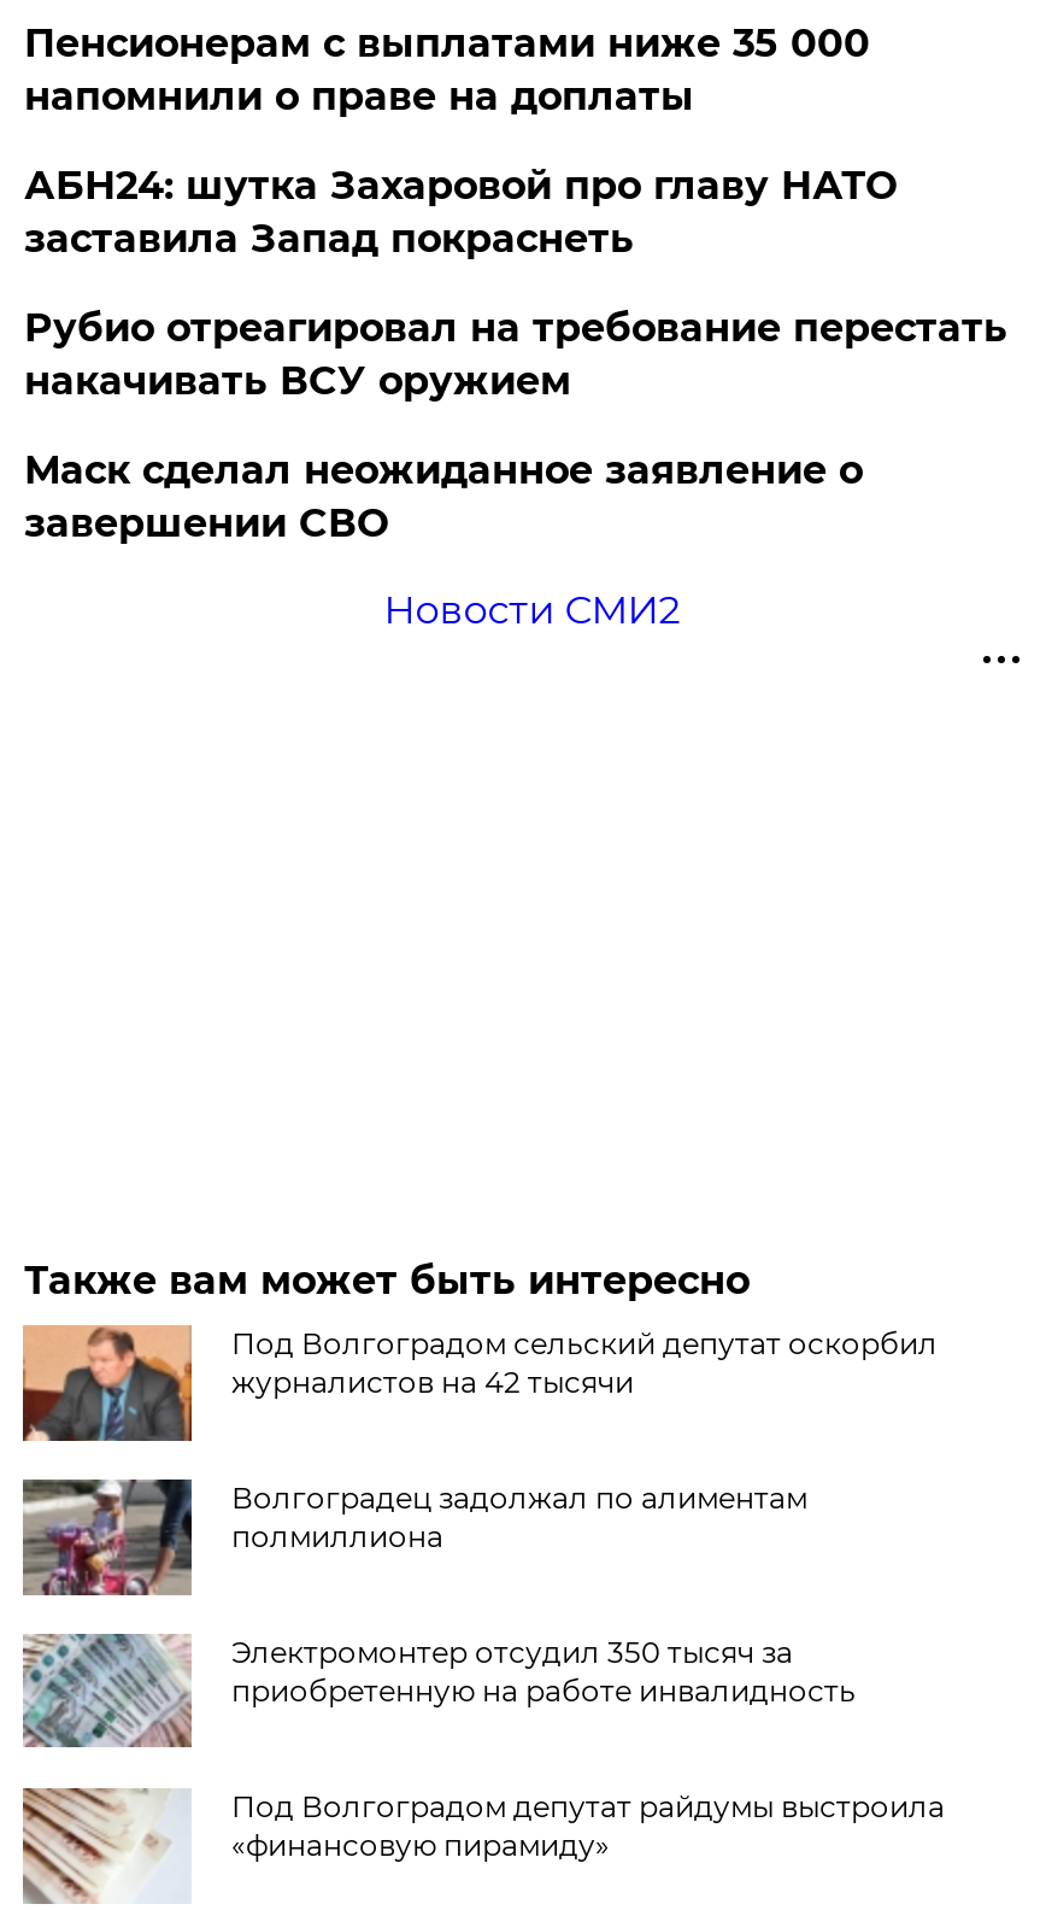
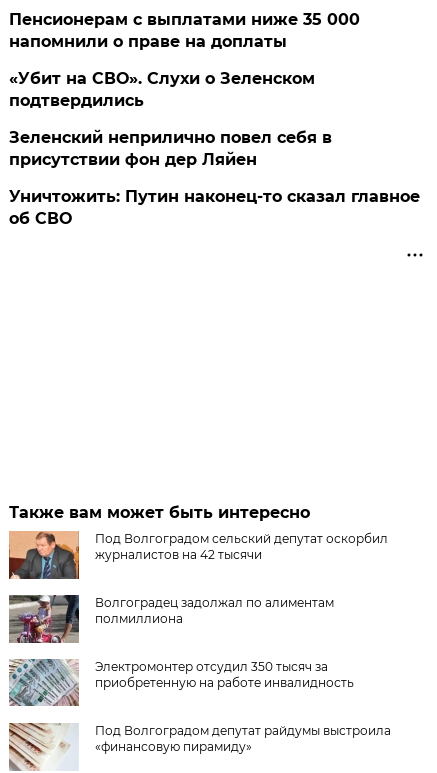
[24,162,1007,633] АБН24: шутка Захаровой про главу НАТО | заставила Запад покраснеть | Рубио отреагировал на требование перестать | накачивать ВСУ оружием | Маск сделал неожиданное заявление о | завершении СВО | Новости СМИ2 -> [9,69,420,228] «Убит на СВО». Слухи о Зеленском | подтвердились | Зеленский неприлично повел cебя в | присутствии фон дер Ляйен | Уничтожить: Путин наконец-то сказал главное | об СВО

